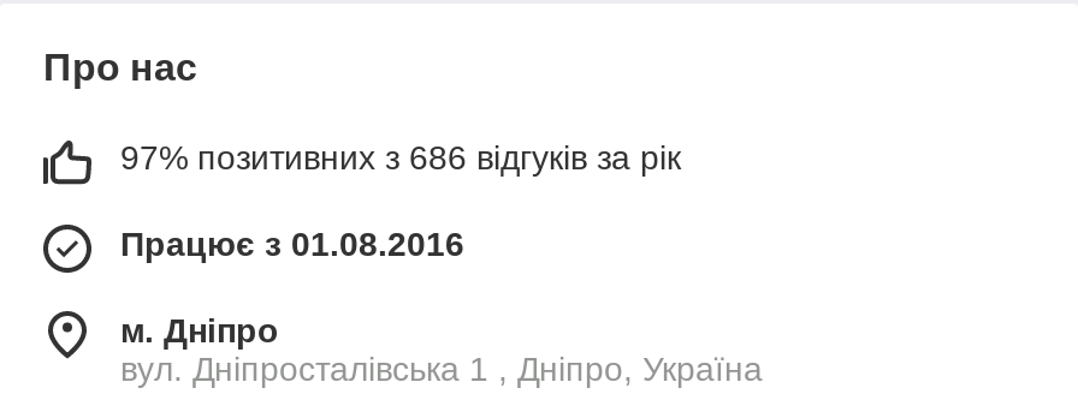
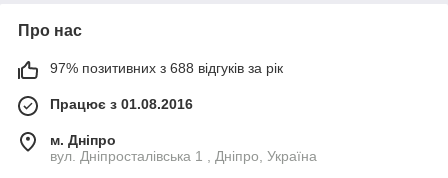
[120,139,681,178] 97% позитивних з 686 відгуків за рік -> [50,60,283,76] 97% позитивних з 688 відгуків за рік

